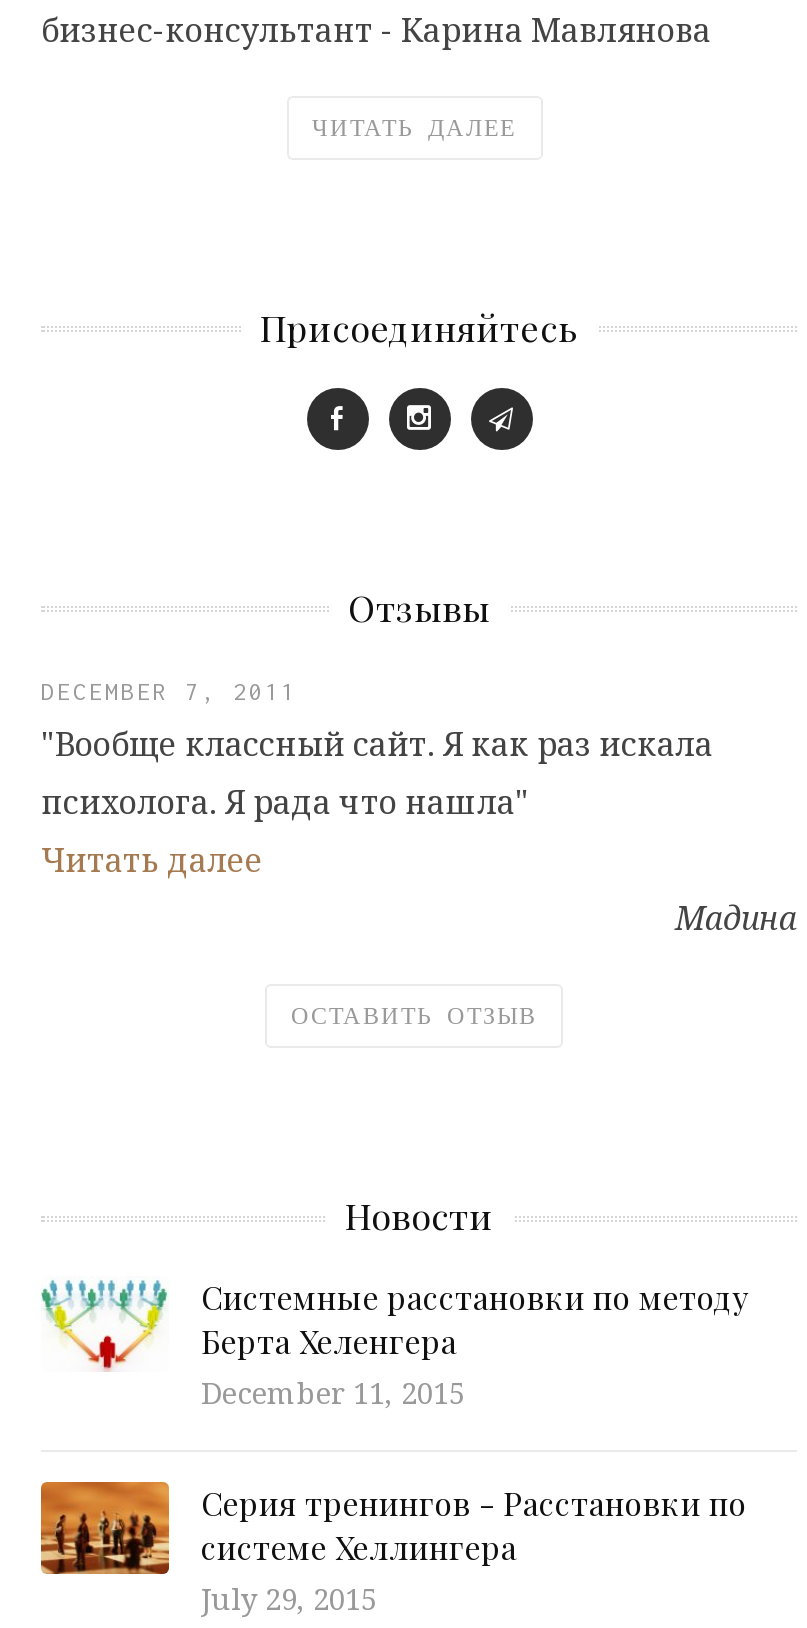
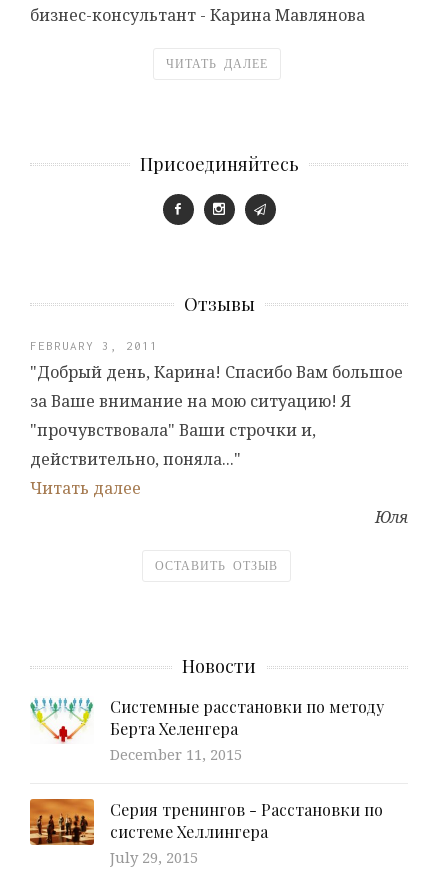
[41,678,713,824] DECEMBER 7, 2011 | "Вообще классный сайт. Я как раз искала | психолога. Я рада что нашла" -> [30,339,403,470] FEBRUARY 3, 2011 | "Добрый день, Карина! Спасибо Вам большое | за Ваше внимание на мою ситуацию! Я | "прочувствовала" Ваши строчки и, | действительно, поняла..."
[675,896,797,940] Мадина -> [375,506,408,528] Юля

